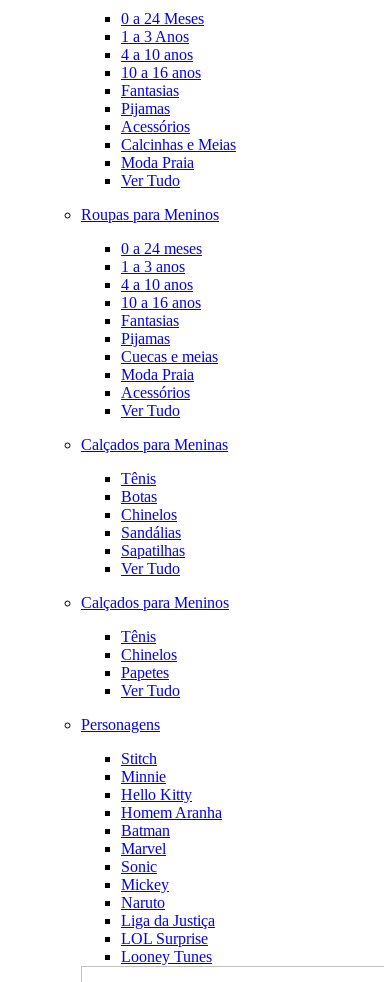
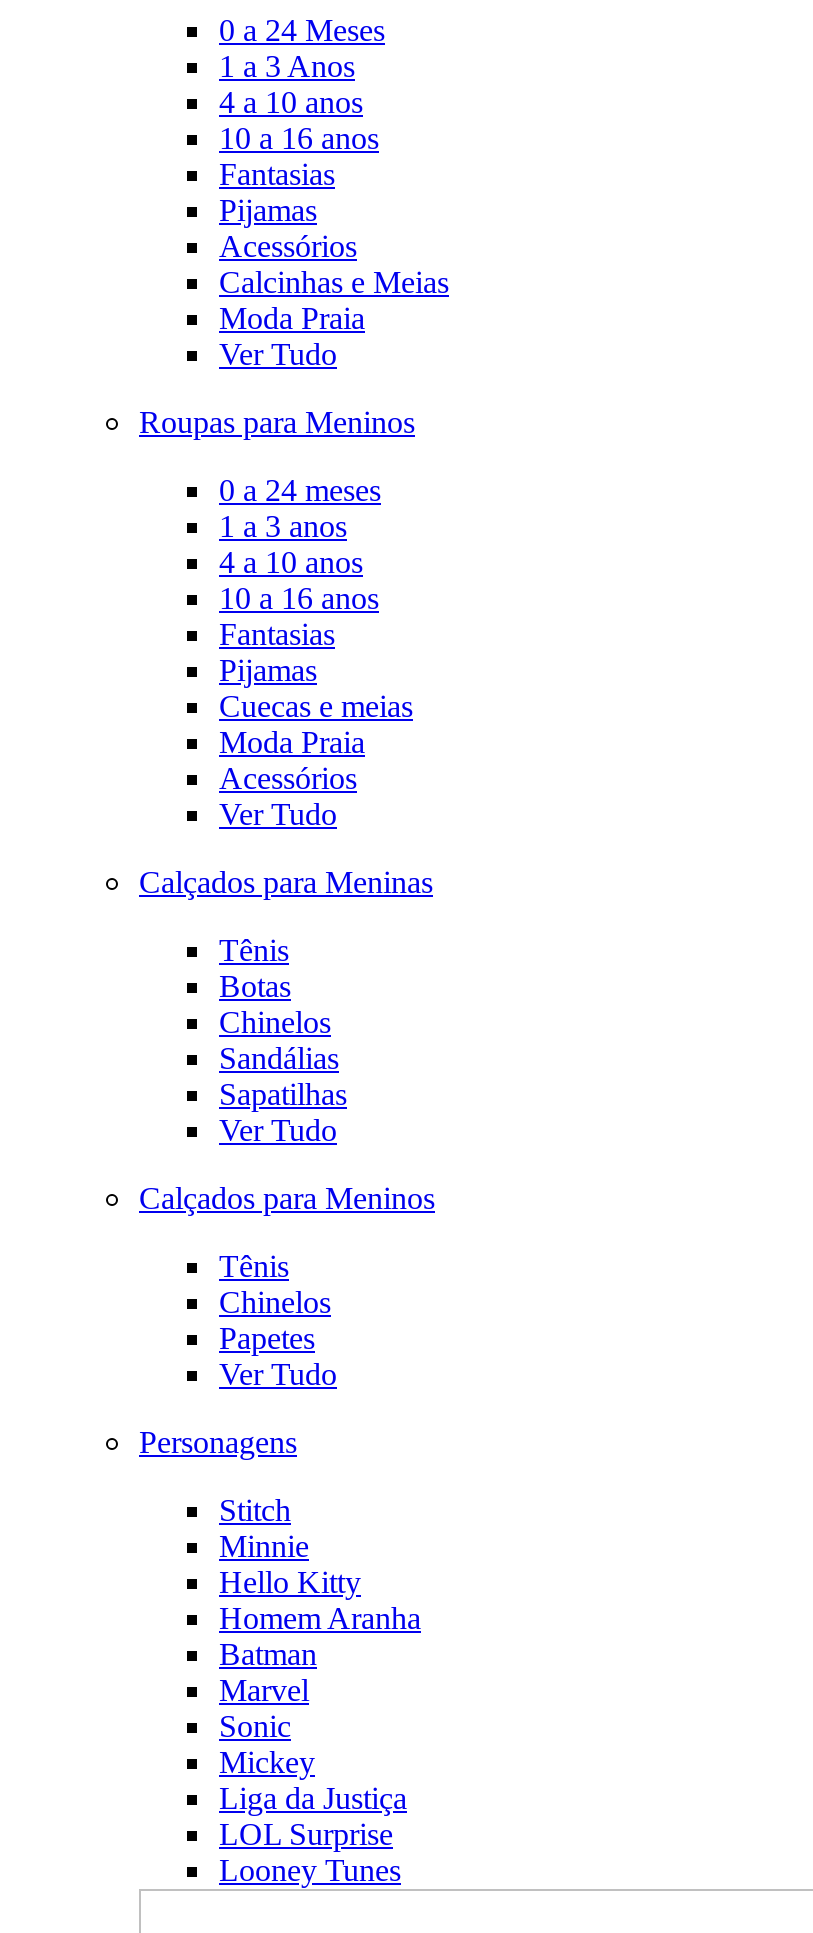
[121,894,165,911] Naruto -> none

